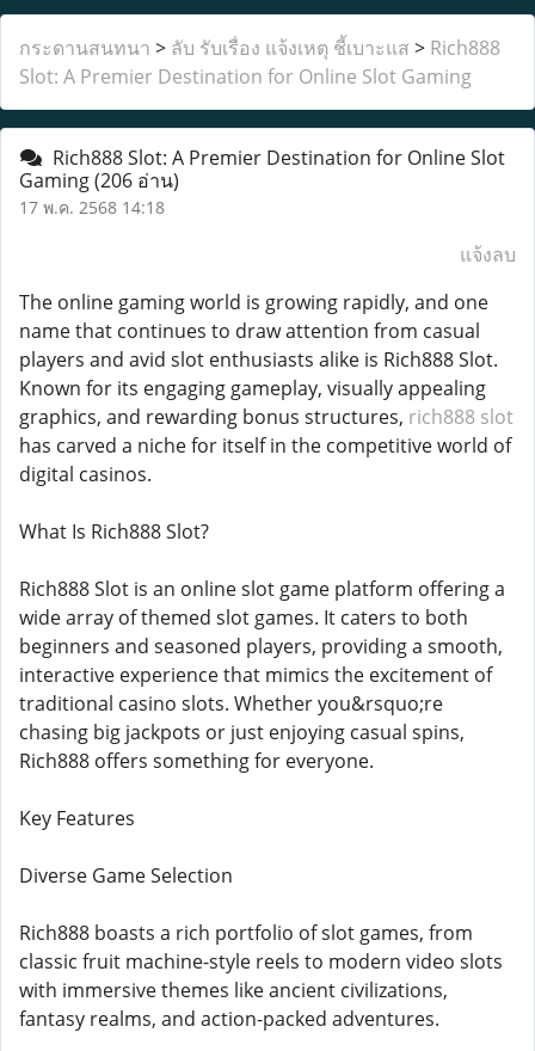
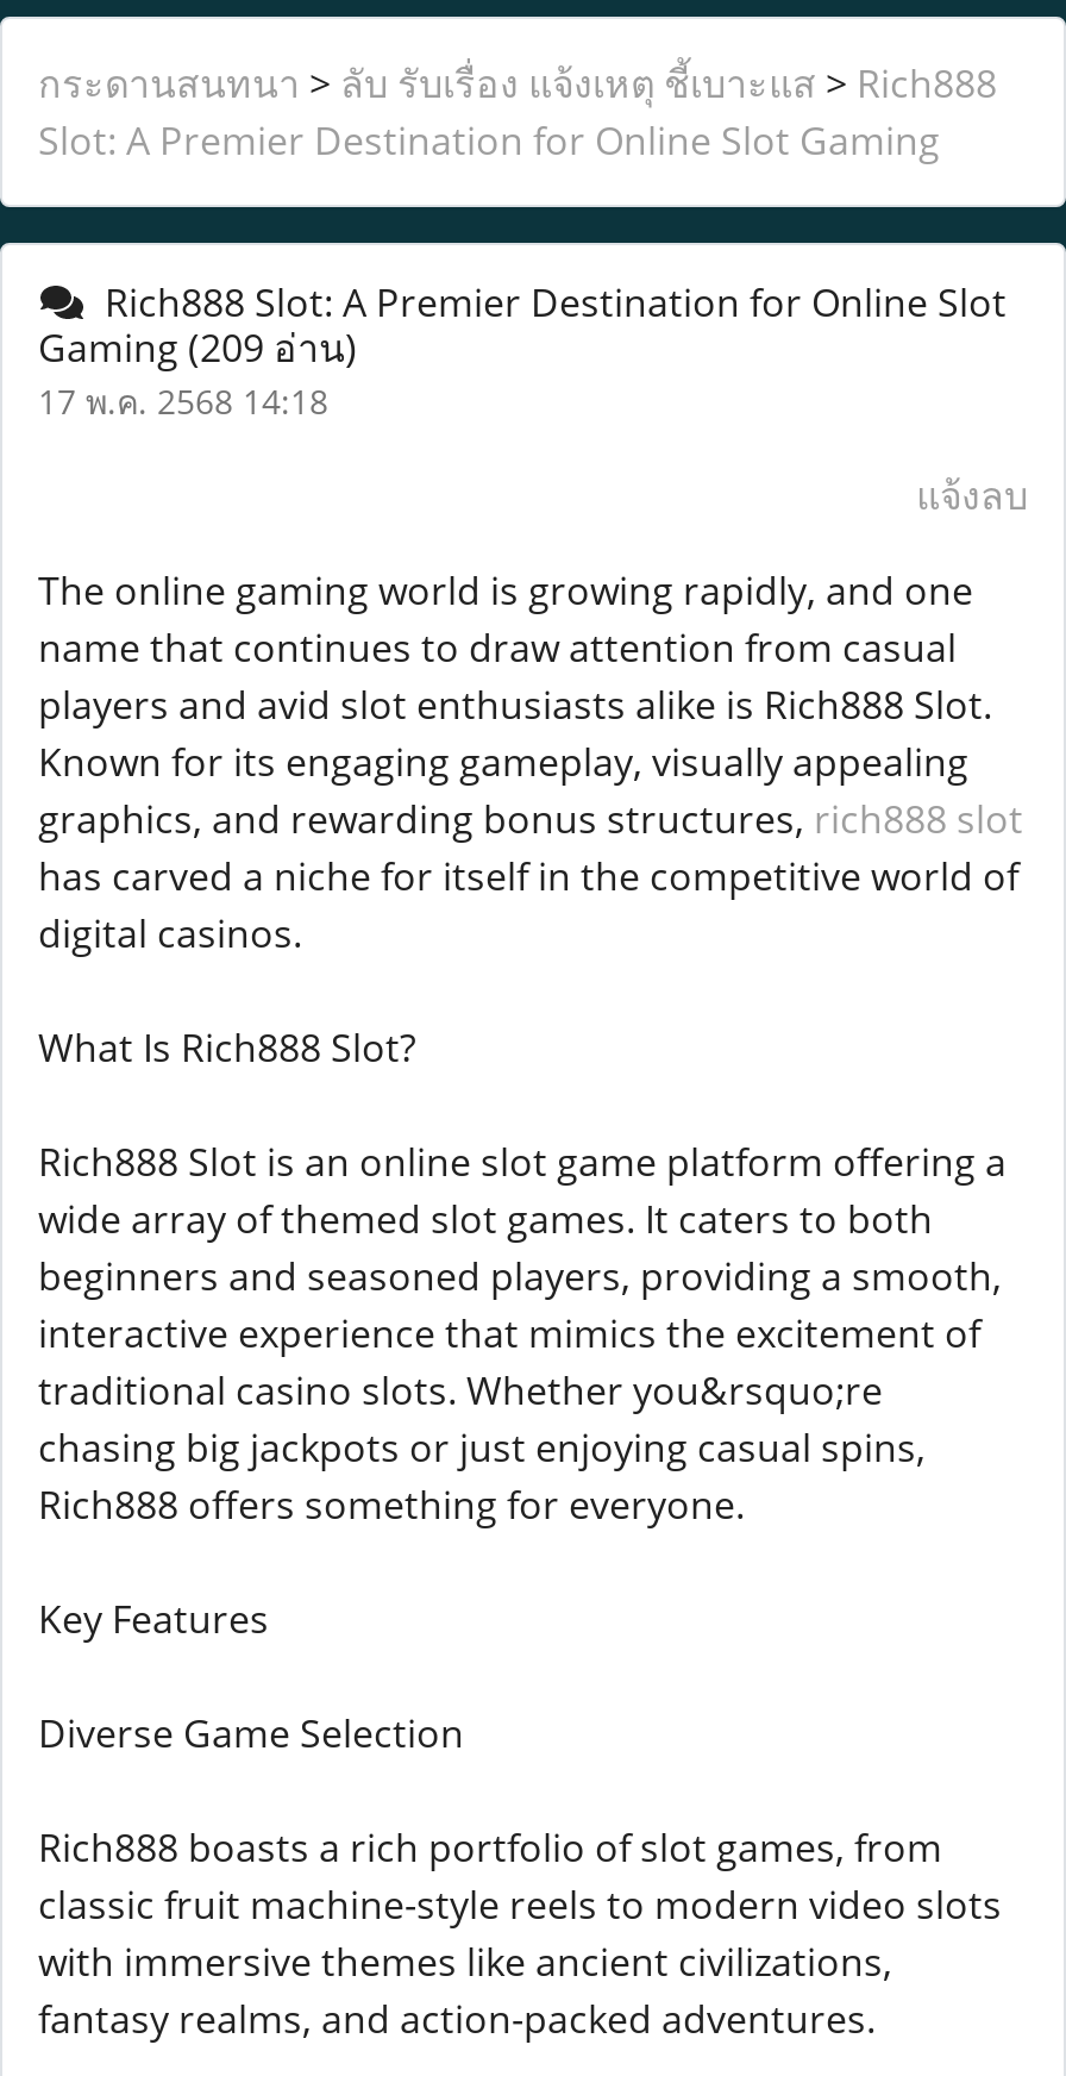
[19,167,179,193] Gaming (206 อ่าน) -> [38,321,357,374] Gaming (209 อ่าน)

